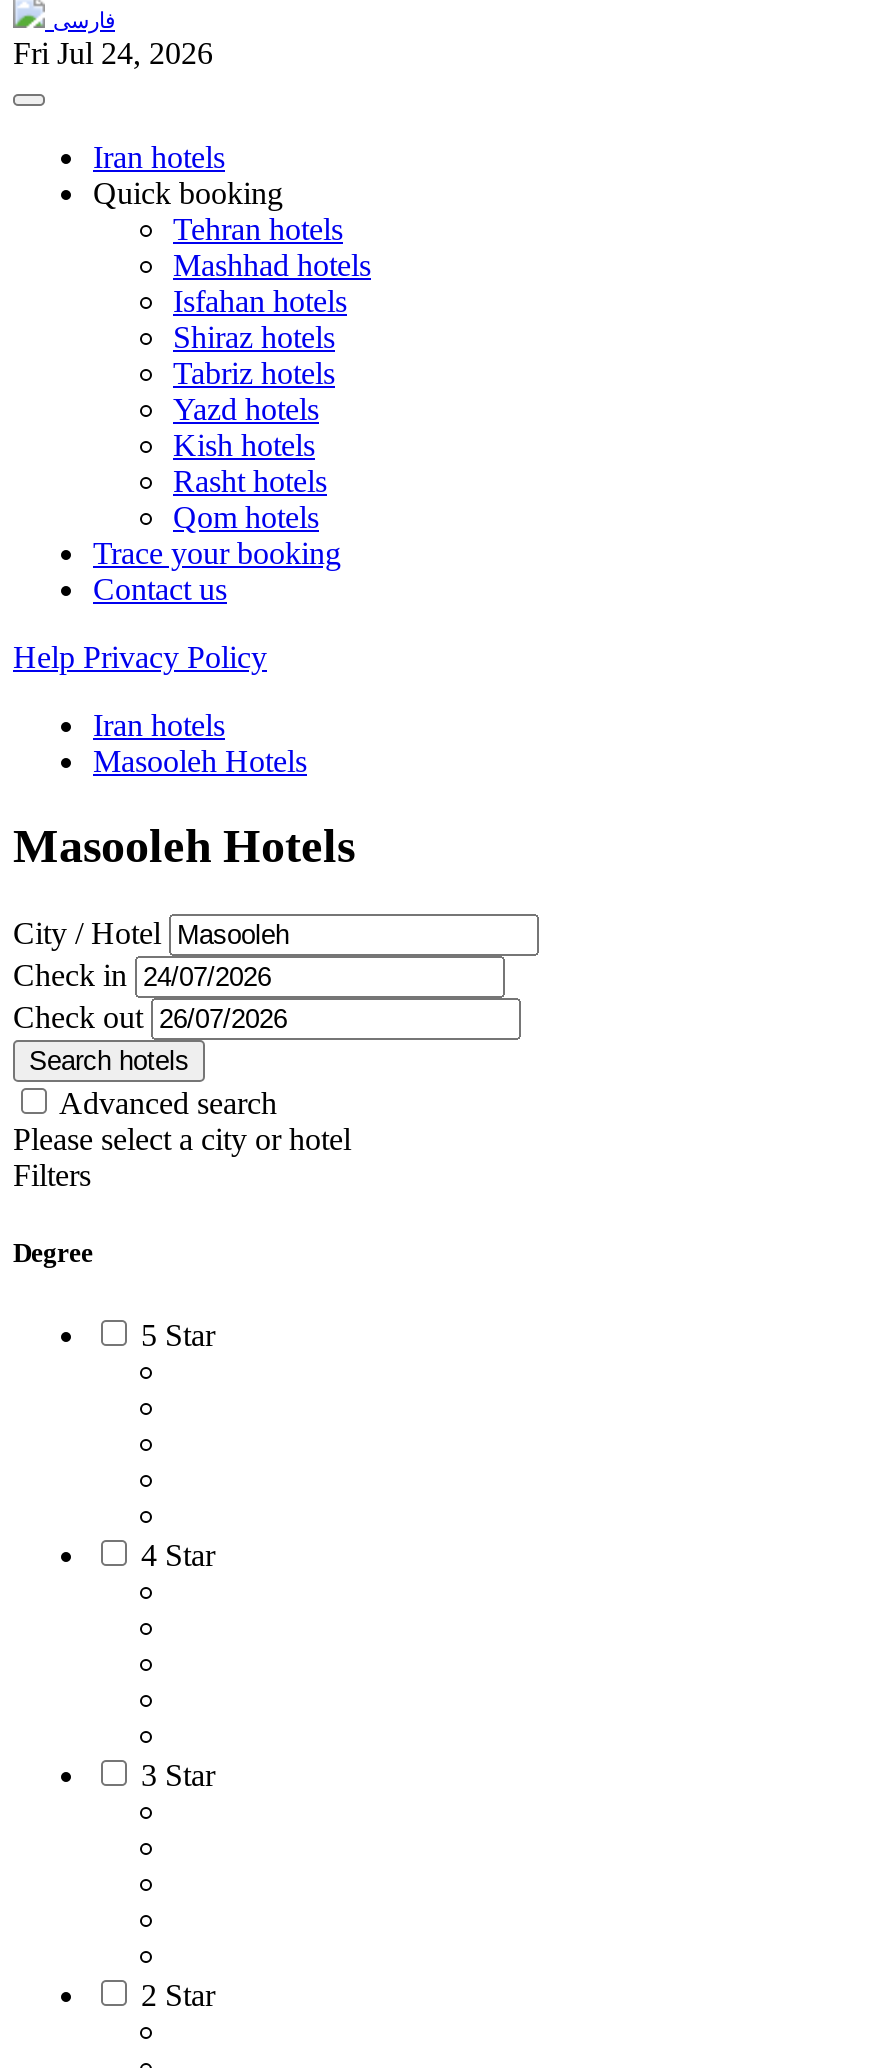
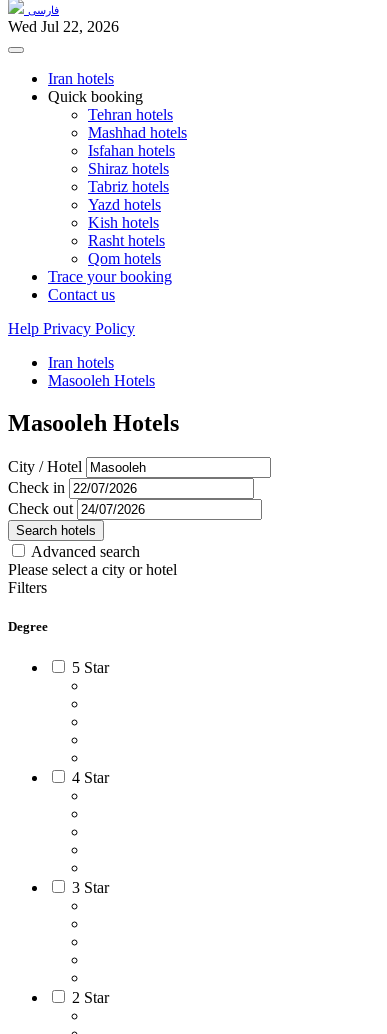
[13,36,213,70] Fri Jul 24, 2026 -> [8,18,119,35] Wed Jul 22, 2026

